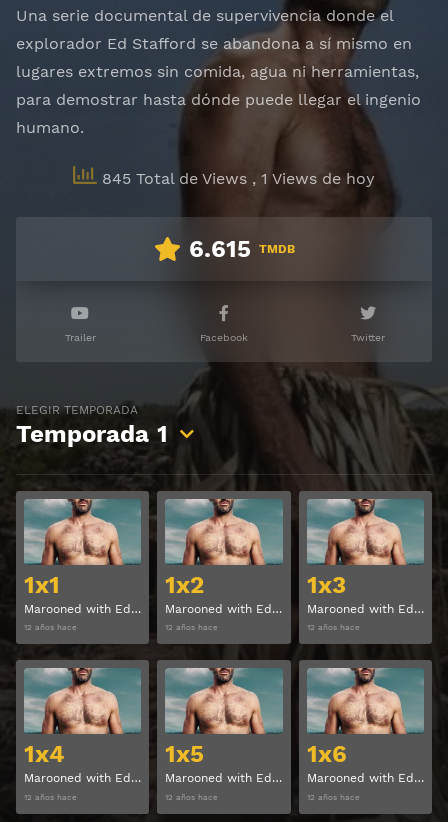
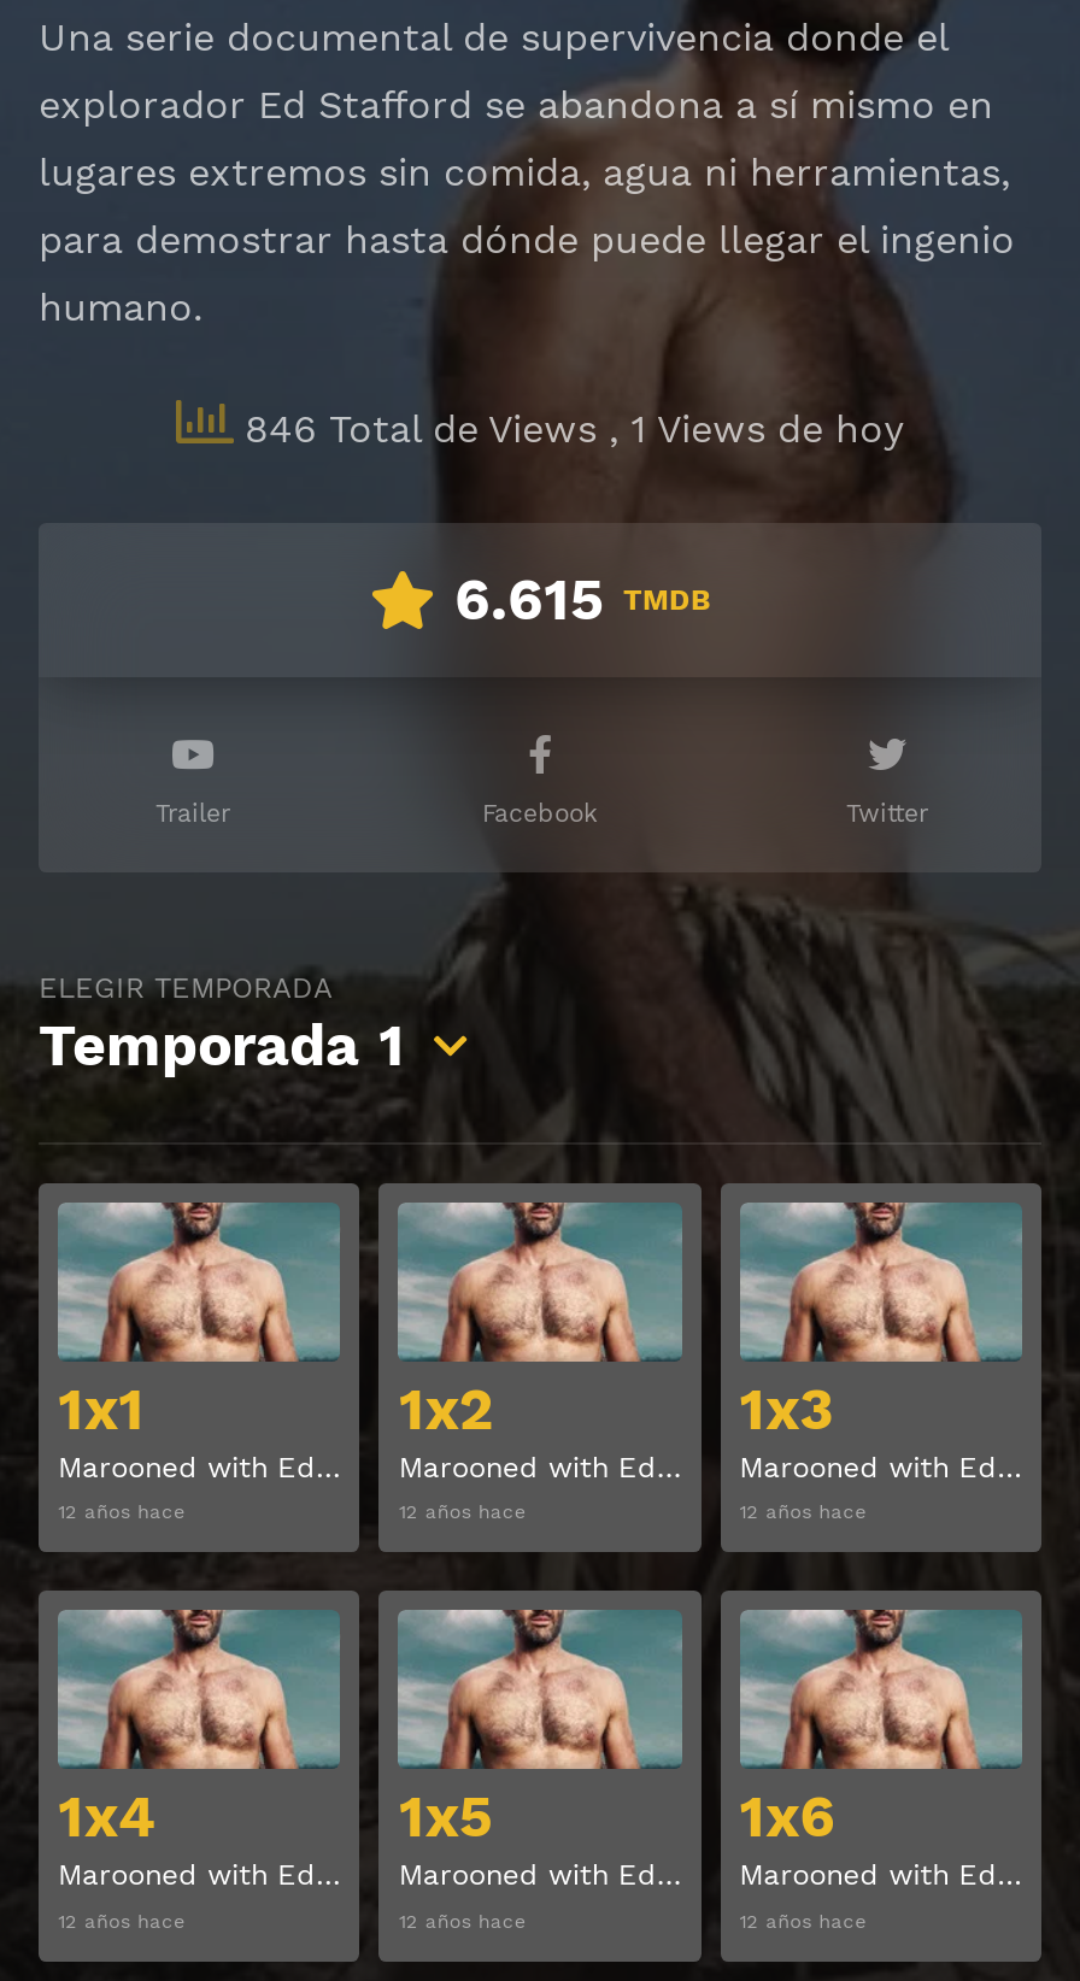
[97,168,375,187] 845 Total de Views, 1 Views de hoy -> [233,406,905,452] 846 Total de Views, 1 Views de hoy

